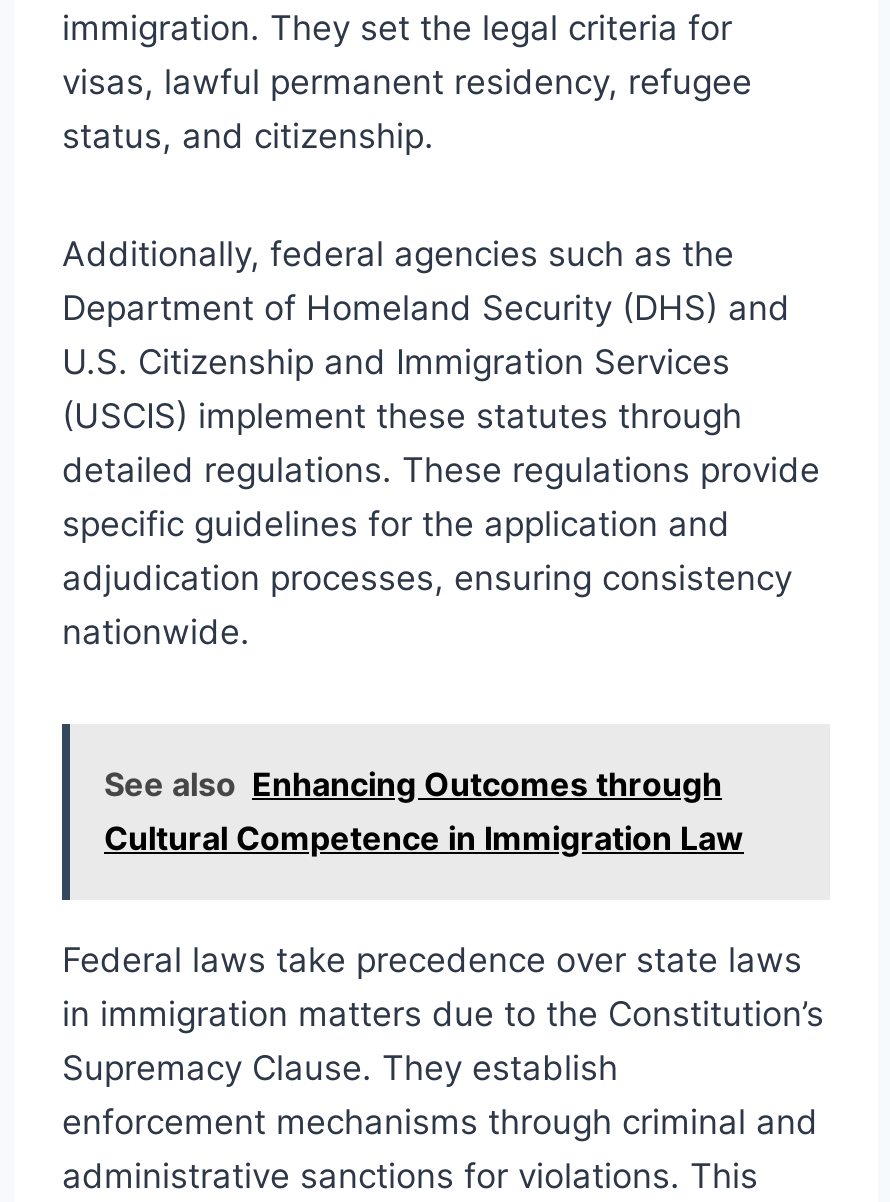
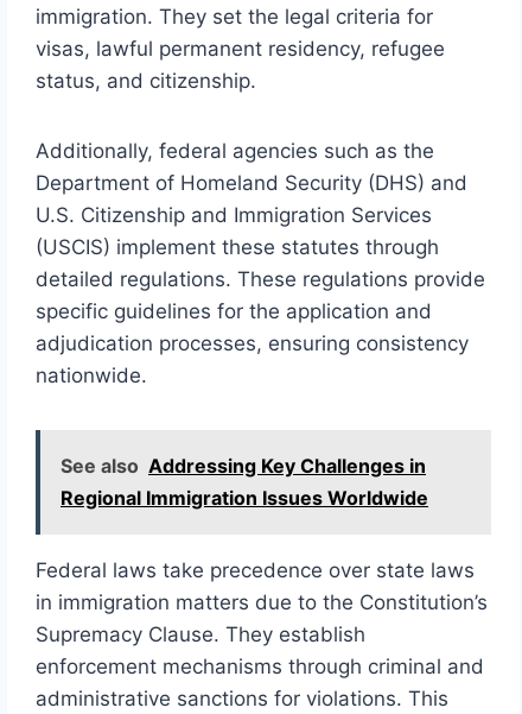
[104,763,744,857] See also Enhancing Outcomes through | Cultural Competence in Immigration Law -> [61,453,428,509] See also Addressing Key Challenges in | Regional Immigration Issues Worldwide

